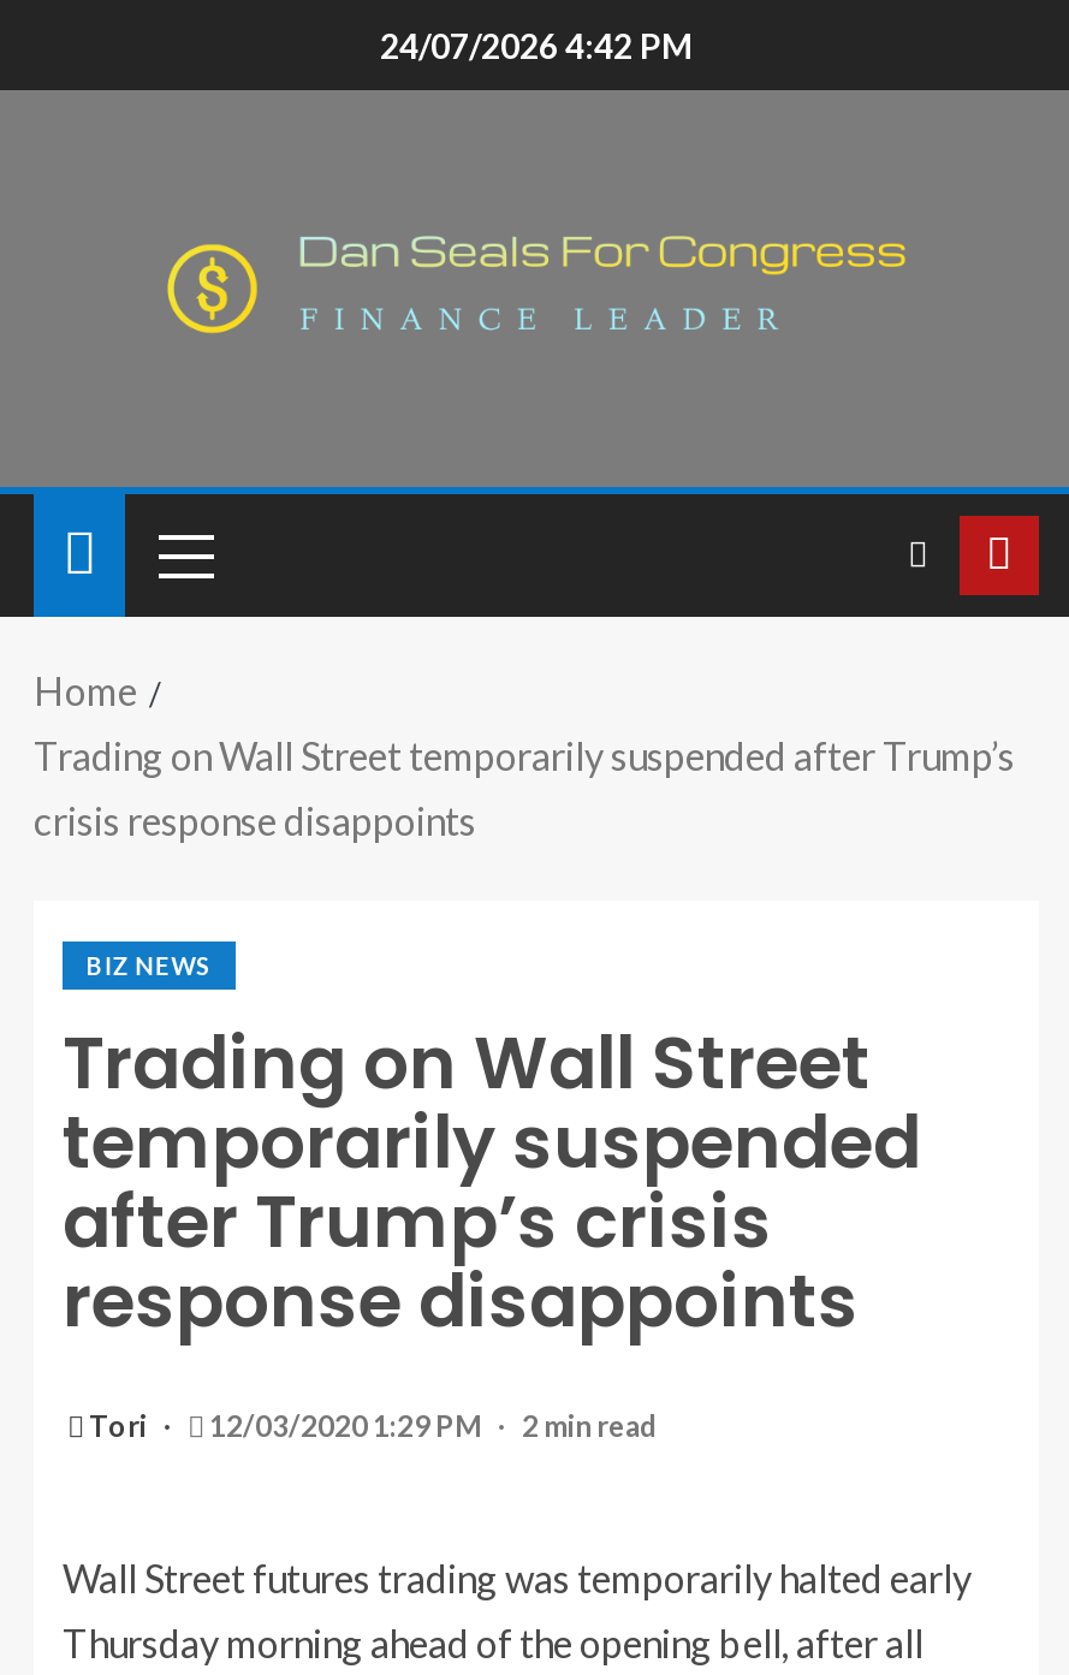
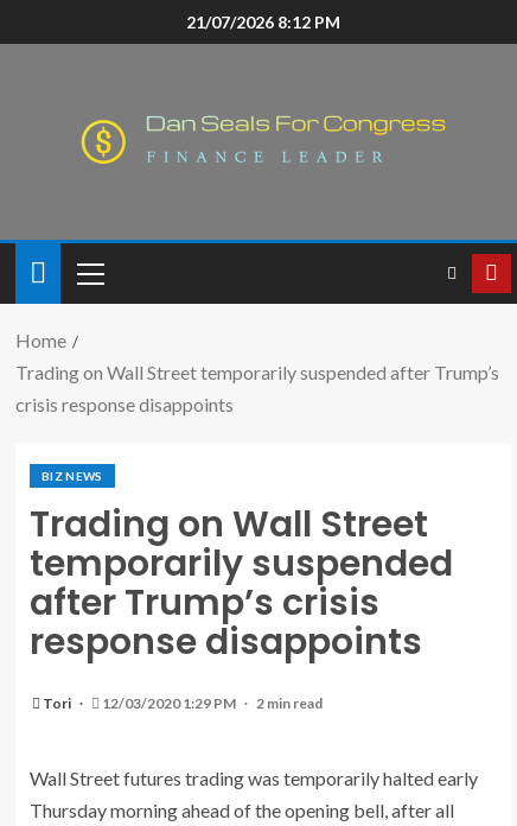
[380,25,693,66] 24/07/2026 4:42 PM -> [186,12,340,32] 21/07/2026 8:12 PM

